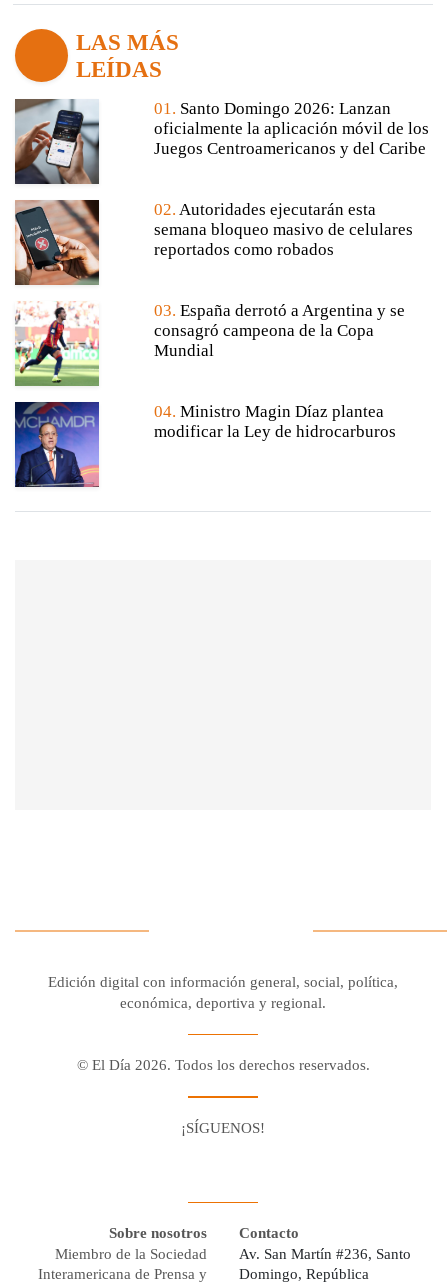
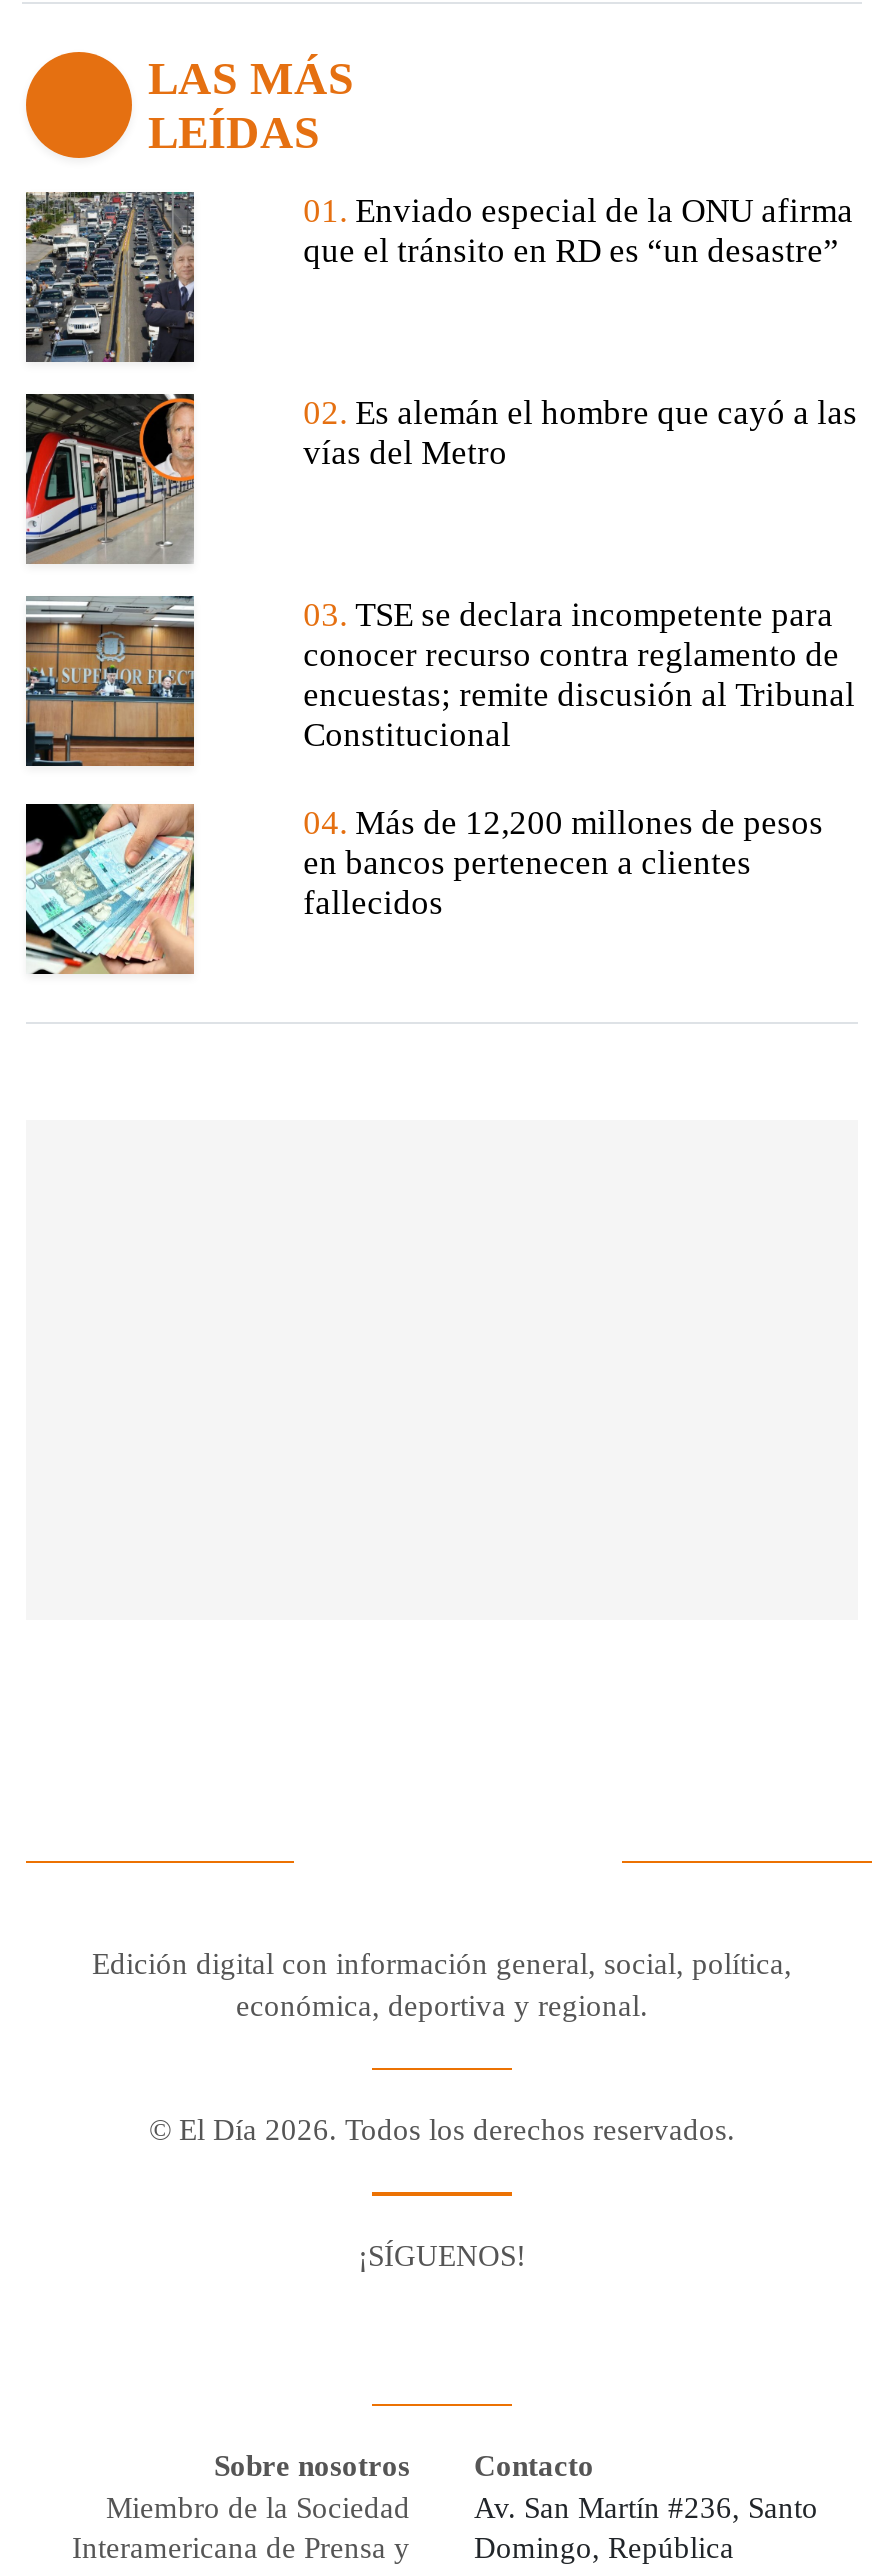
[15,99,99,185] [image] -> [24,190,196,364] [image]
[154,99,429,158] 01. Santo Domingo 2026: Lanzan | oficialmente la aplicación móvil de los | Juegos Centroamericanos y del Caribe -> [303,191,853,269] 01. Enviado especial de la ONU afirma | que el tránsito en RD es “un desastre”
[15,199,100,285] [image] -> [24,392,196,564] [image]
[154,200,413,259] 02. Autoridades ejecutarán esta | semana bloqueo masivo de celulares | reportados como robados -> [303,393,857,471] 02. Es alemán el hombre que cayó a las | vías del Metro
[14,301,100,387] [image] -> [24,594,196,768] [image]
[154,301,405,360] 03. España derrotó a Argentina y se | consagró campeona de la Copa | Mundial -> [303,595,855,753] 03. TSE se declara incompetente para | conocer recurso contra reglamento de | encuestas; remite discusión al Tribunal | Constitucional
[14,401,100,488] [image] -> [24,802,196,976] [image]
[154,402,396,441] 04. Ministro Magin Díaz plantea | modificar la Ley de hidrocarburos -> [303,803,823,921] 04. Más de 12,200 millones de pesos | en bancos pertenecen a clientes | fallecidos

